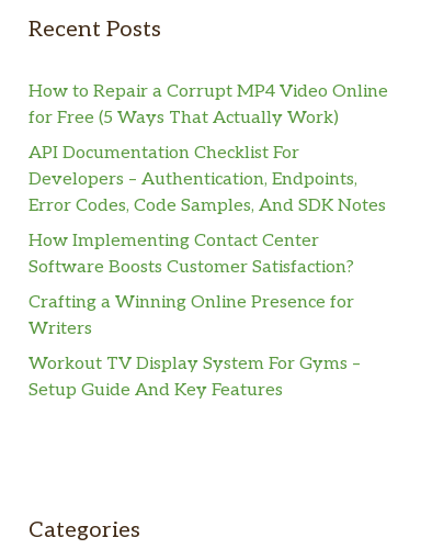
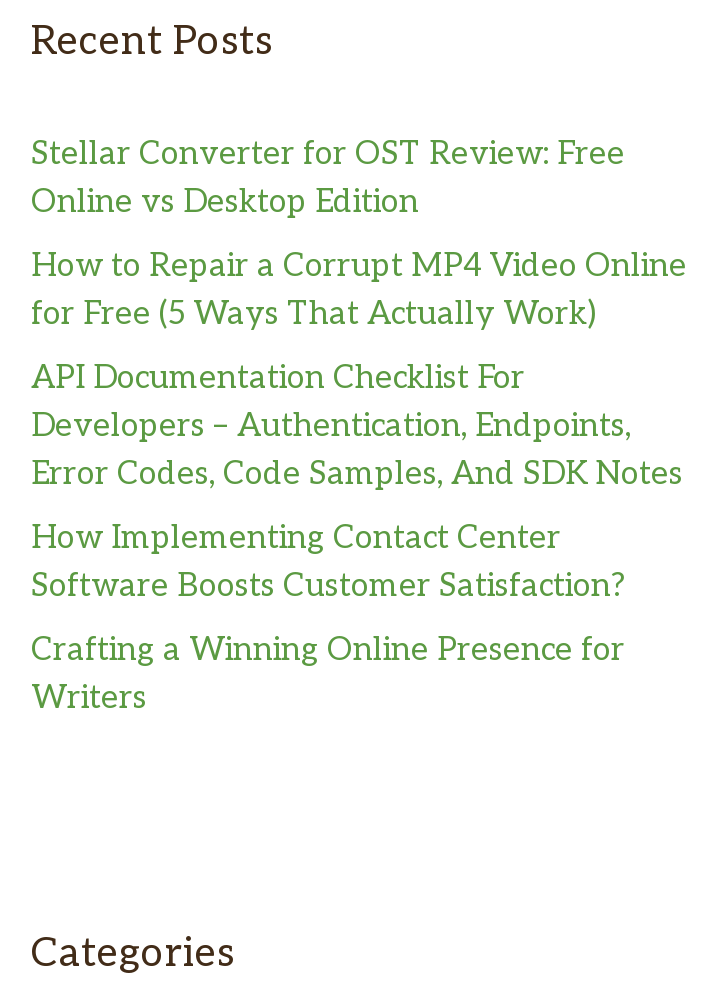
none -> [31,136,625,222] Stellar Converter for OST Review: Free | Online vs Desktop Edition
moved [29,81,388,339] -> [31,248,687,718]: How to Repair a Corrupt MP4 Video Online | for Free (5 Ways That Actually Work) | API Documentation Checklist For | ... | Crafting a Winning Online Presence for | Writers
[29,353,361,401] Workout TV Display System For Gyms – | Setup Guide And Key Features -> none

